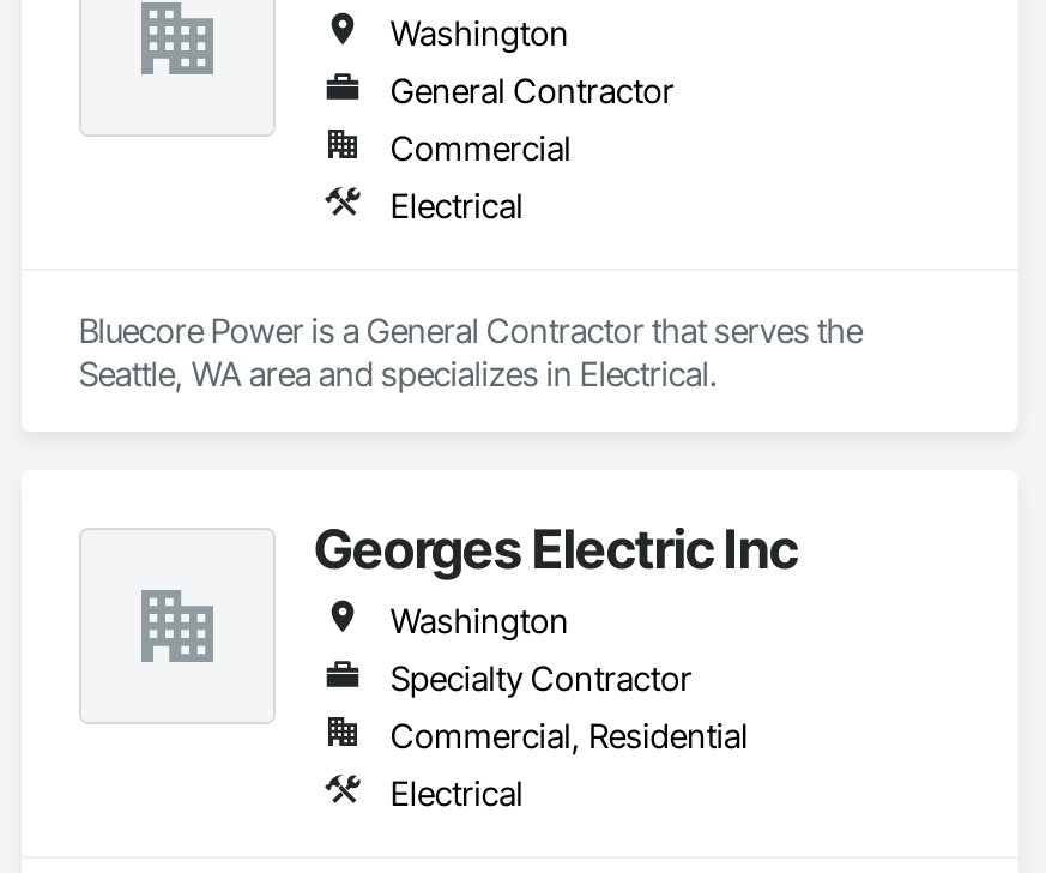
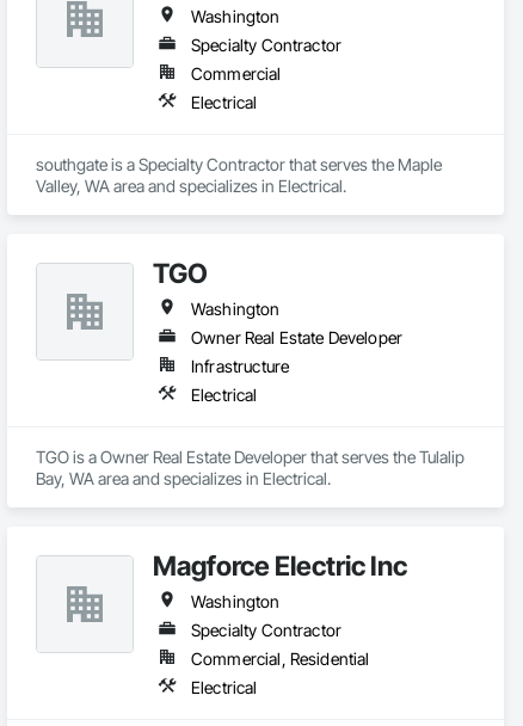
[391,70,675,110] General Contractor -> [191,35,342,55] Specialty Contractor
[79,309,863,580] Bluecore Power is a General Contractor that serves the | Seattle, WA area and specializes in Electrical. | Georges Electric Inc -> [36,154,464,582] southgate is a Specialty Contractor that serves the Maple | Valley, WA area and specializes in Electrical. | TGO | Washington | Owner Real Estate Developer | Infrastructure | Electrical | TGO is a Owner Real Estate Developer that serves the Tulalip | Bay, WA area and specializes in Electrical. | Magforce Electric Inc

